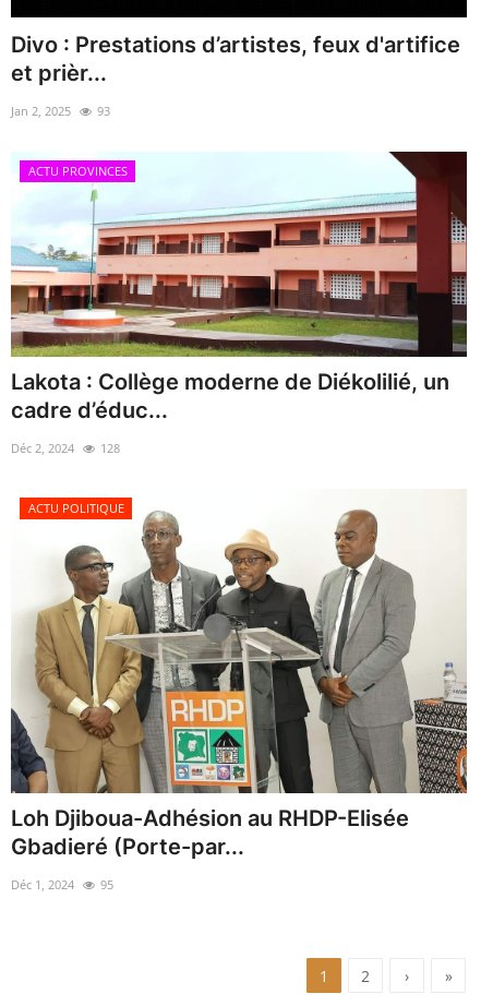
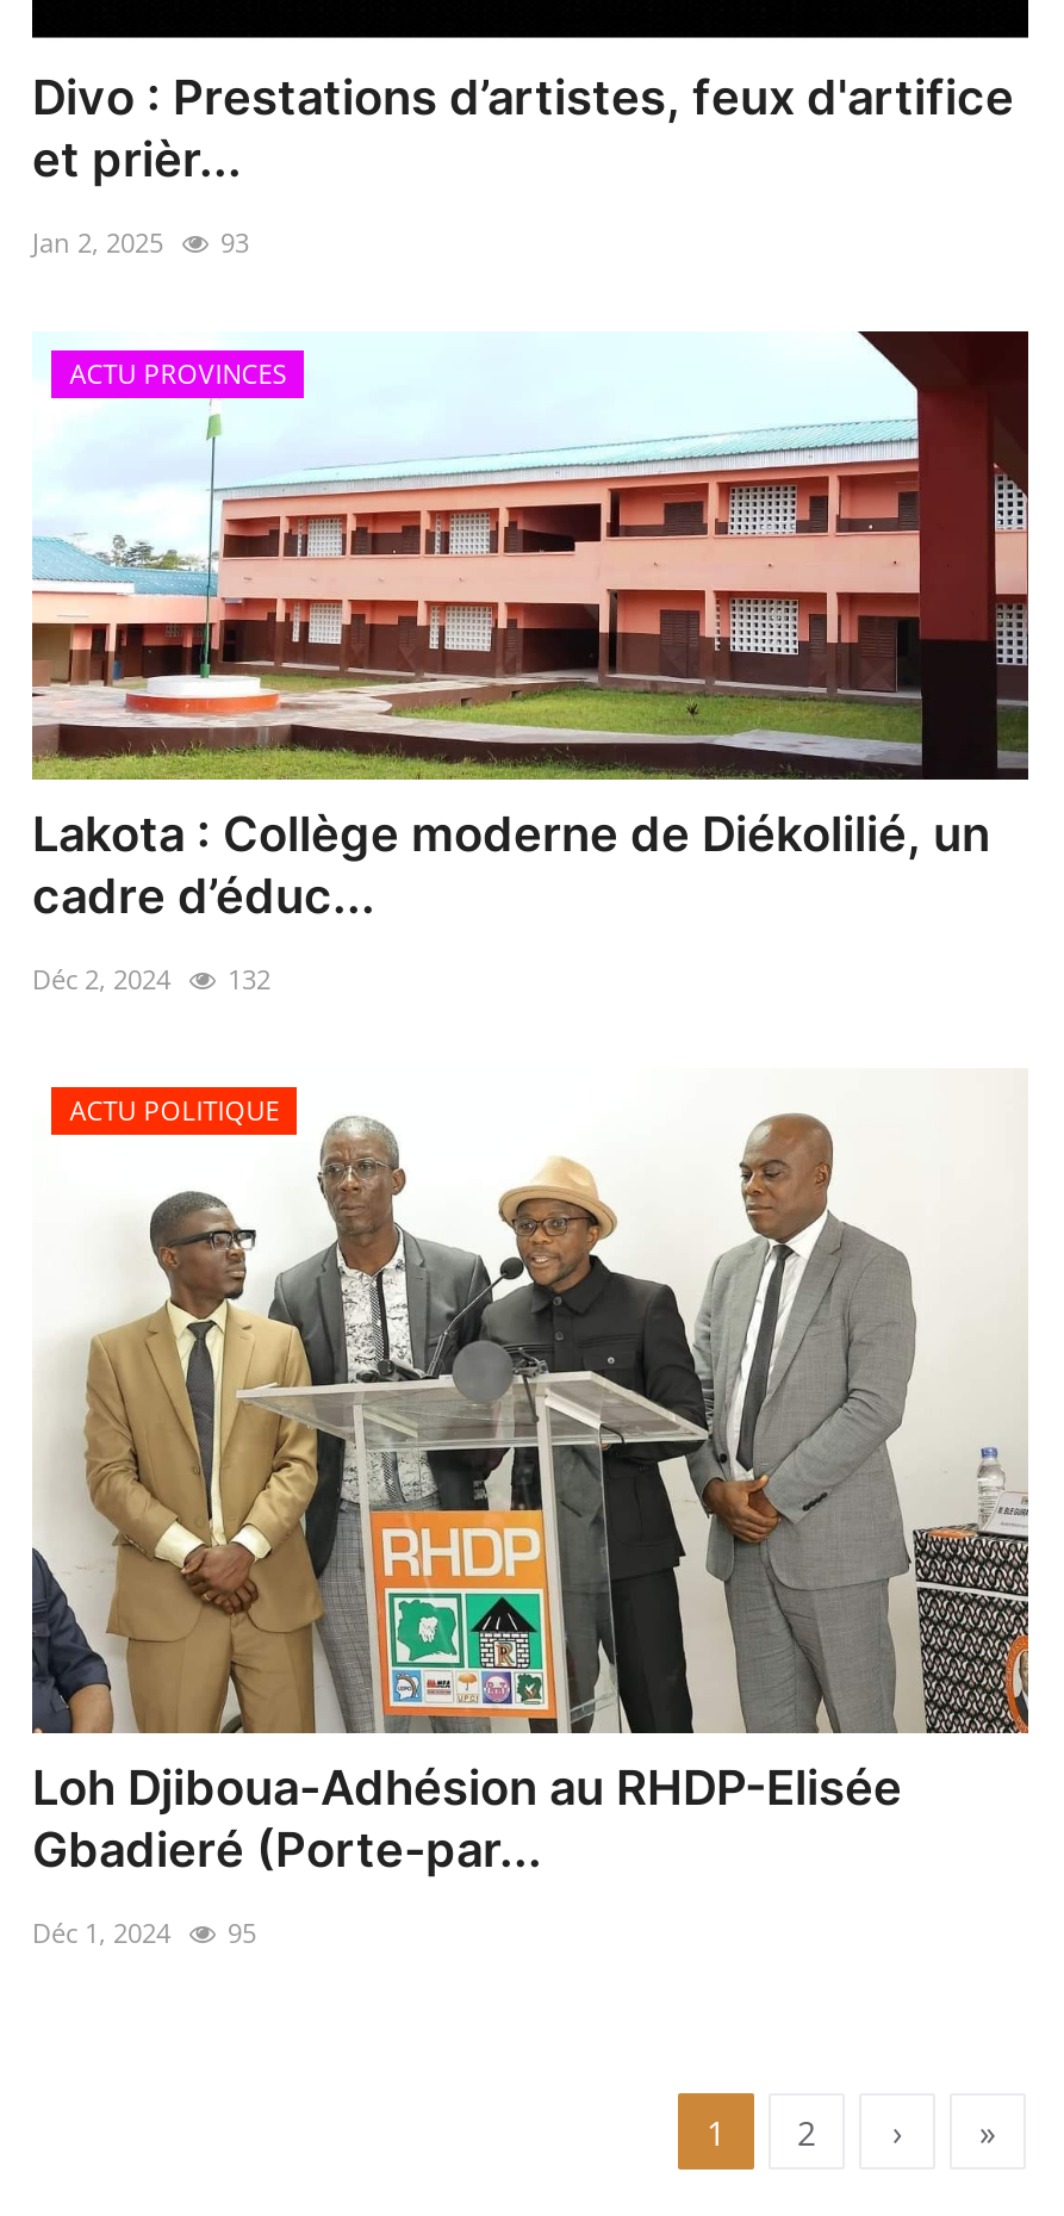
[11,440,120,456] Déc 2, 2024 128 -> [32,961,270,997] Déc 2, 2024 132

